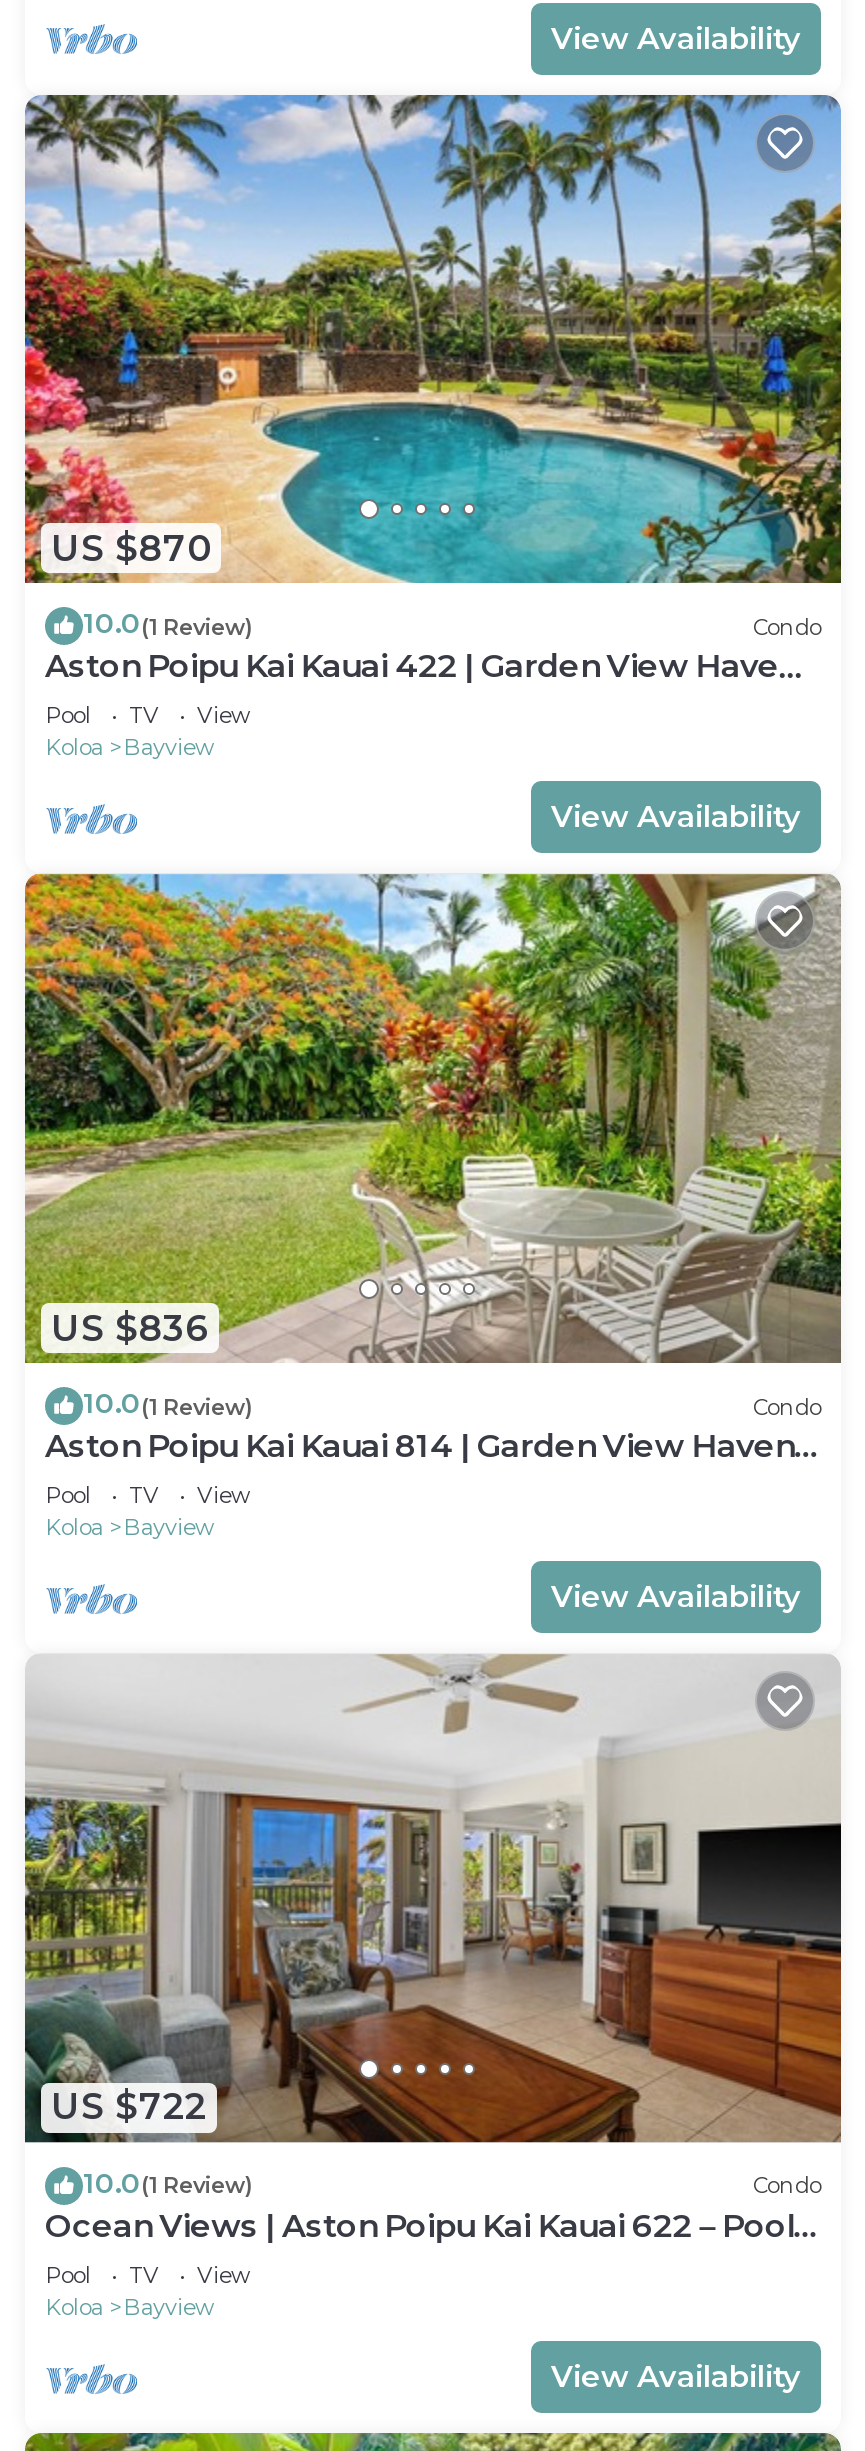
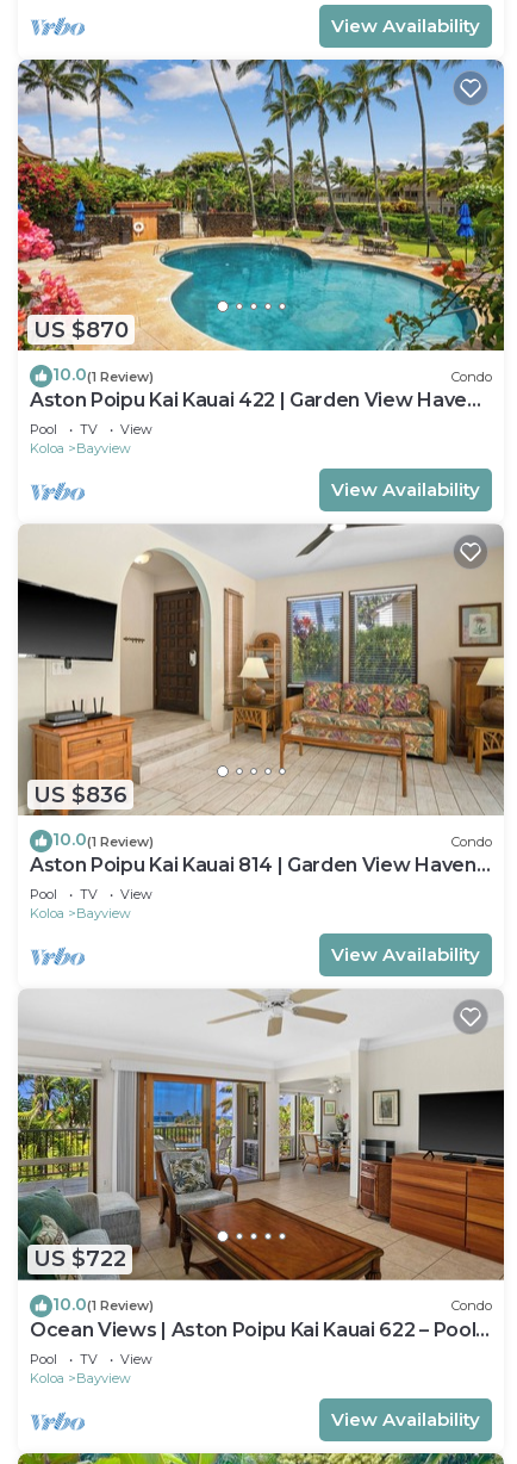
[23,871,843,1363] [image] -> [17,523,505,815] [image]

